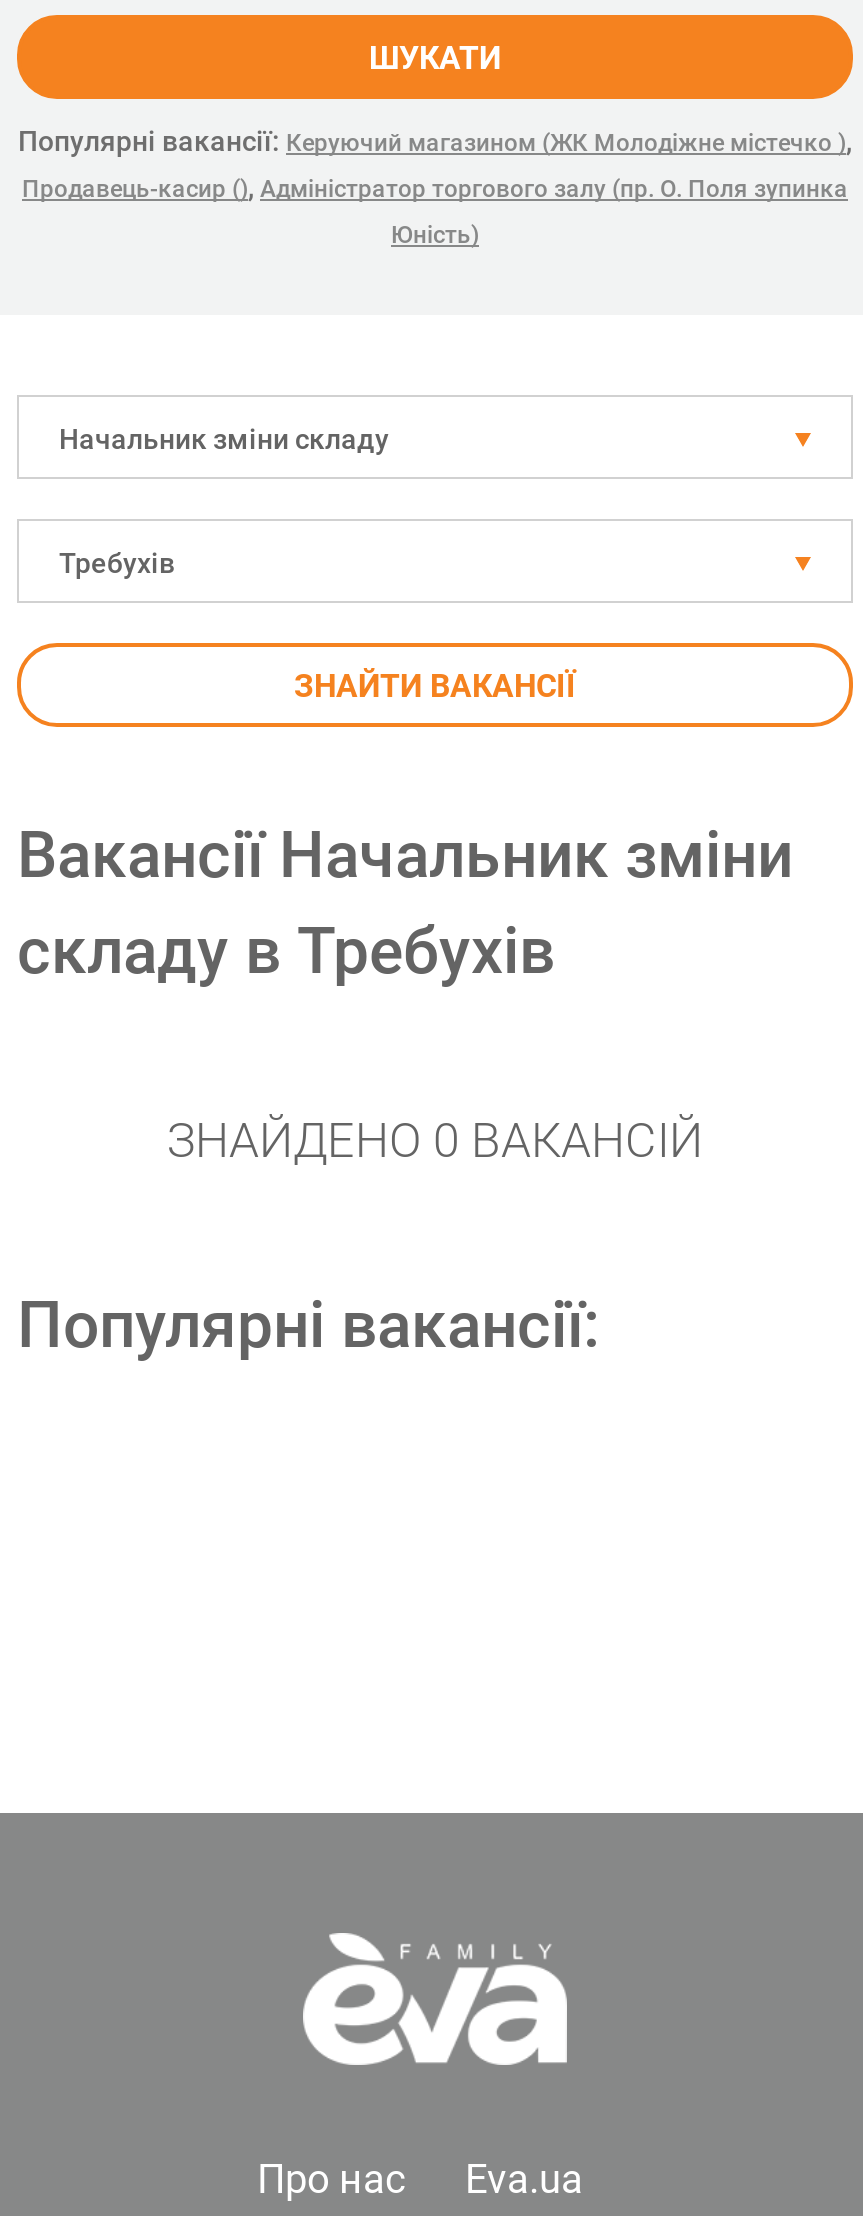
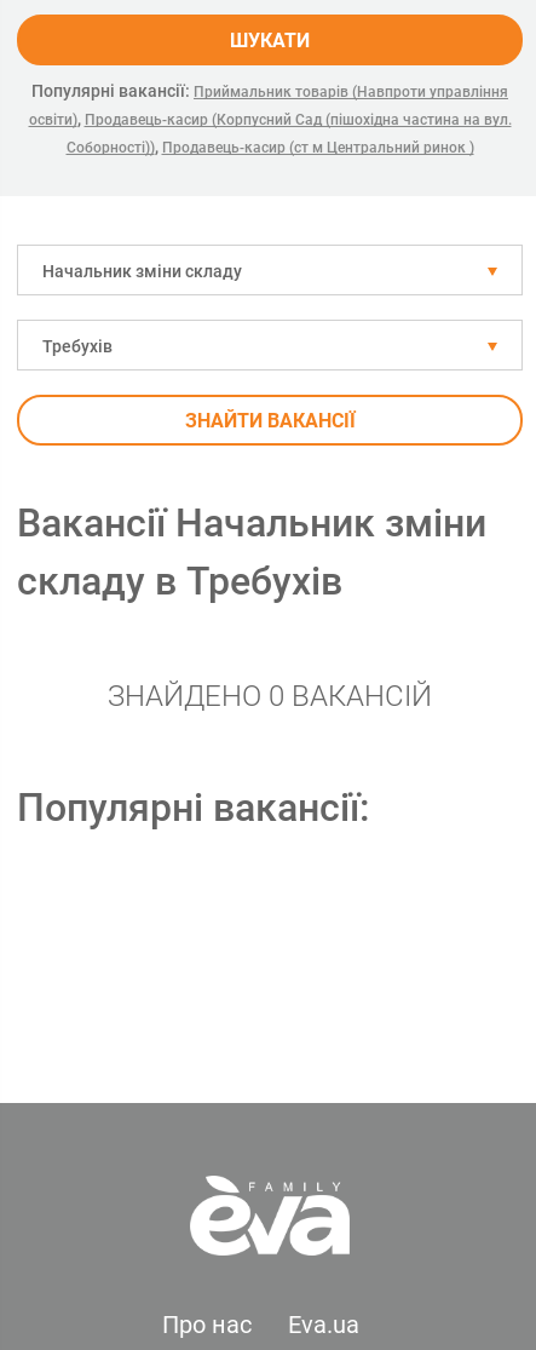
[18,125,852,249] Популярні вакансії: Керуючий магазином (ЖК Молодіжне містечко ), | Продавець-касир (), Адміністратор торгового залу (пр. О. Поля зупинка | Юність) -> [28,81,511,156] Популярні вакансії: Приймальник товарів (Навпроти управління | освіти), Продавець-касир (Корпусний Сад (пішохідна частина на вул. | Соборності)), Продавець-касир (ст м Центральний ринок )

